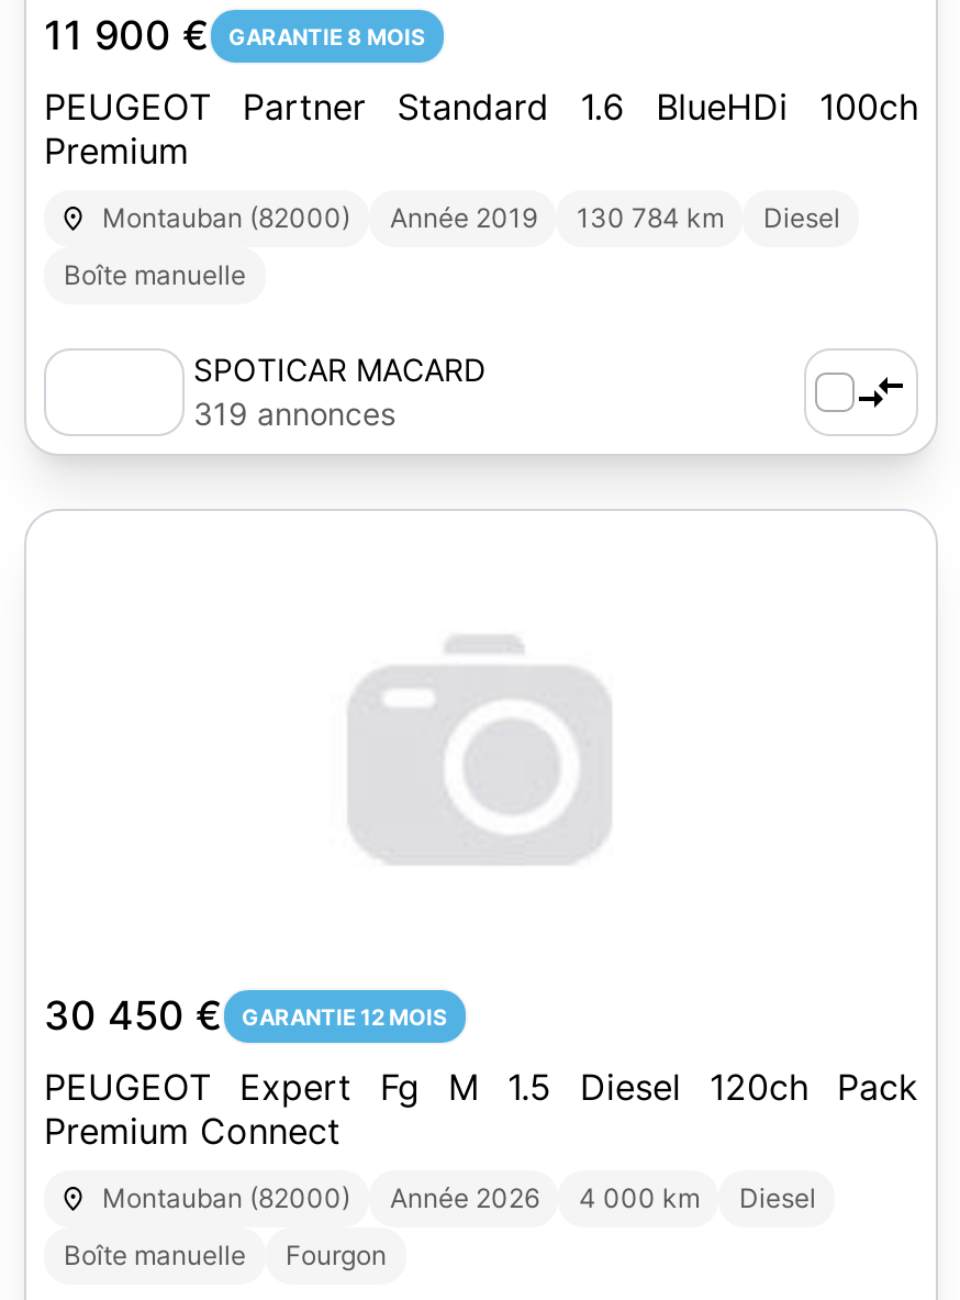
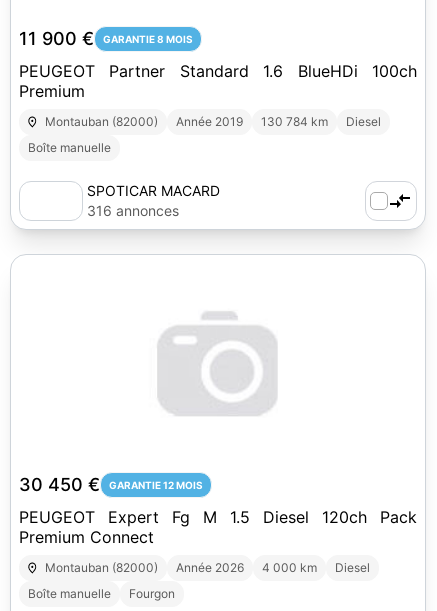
[193,395,395,432] 319 annonces -> [87,202,179,219] 316 annonces

